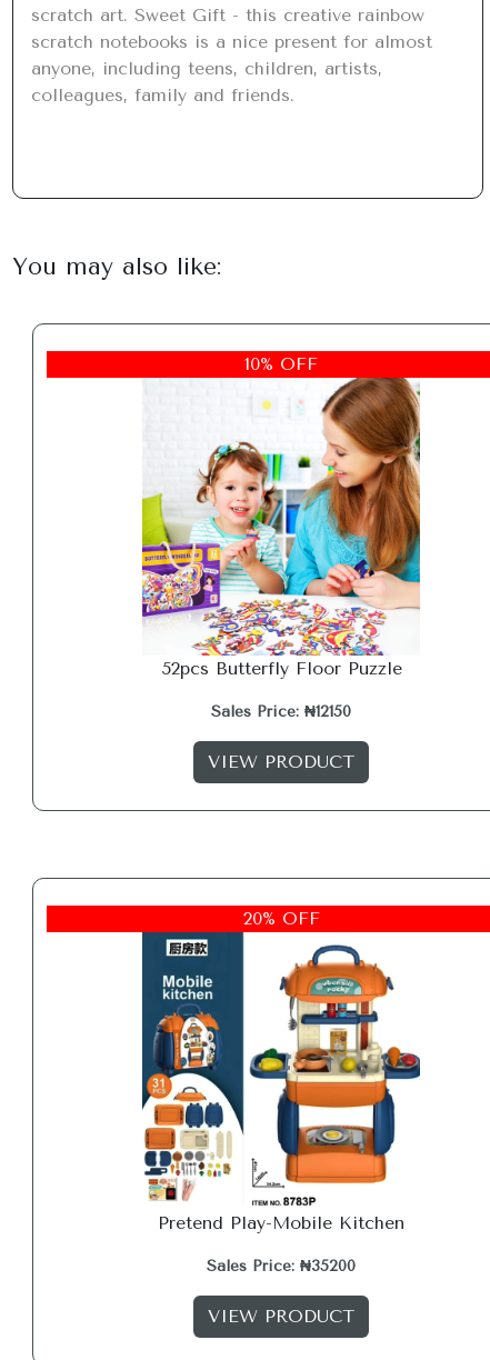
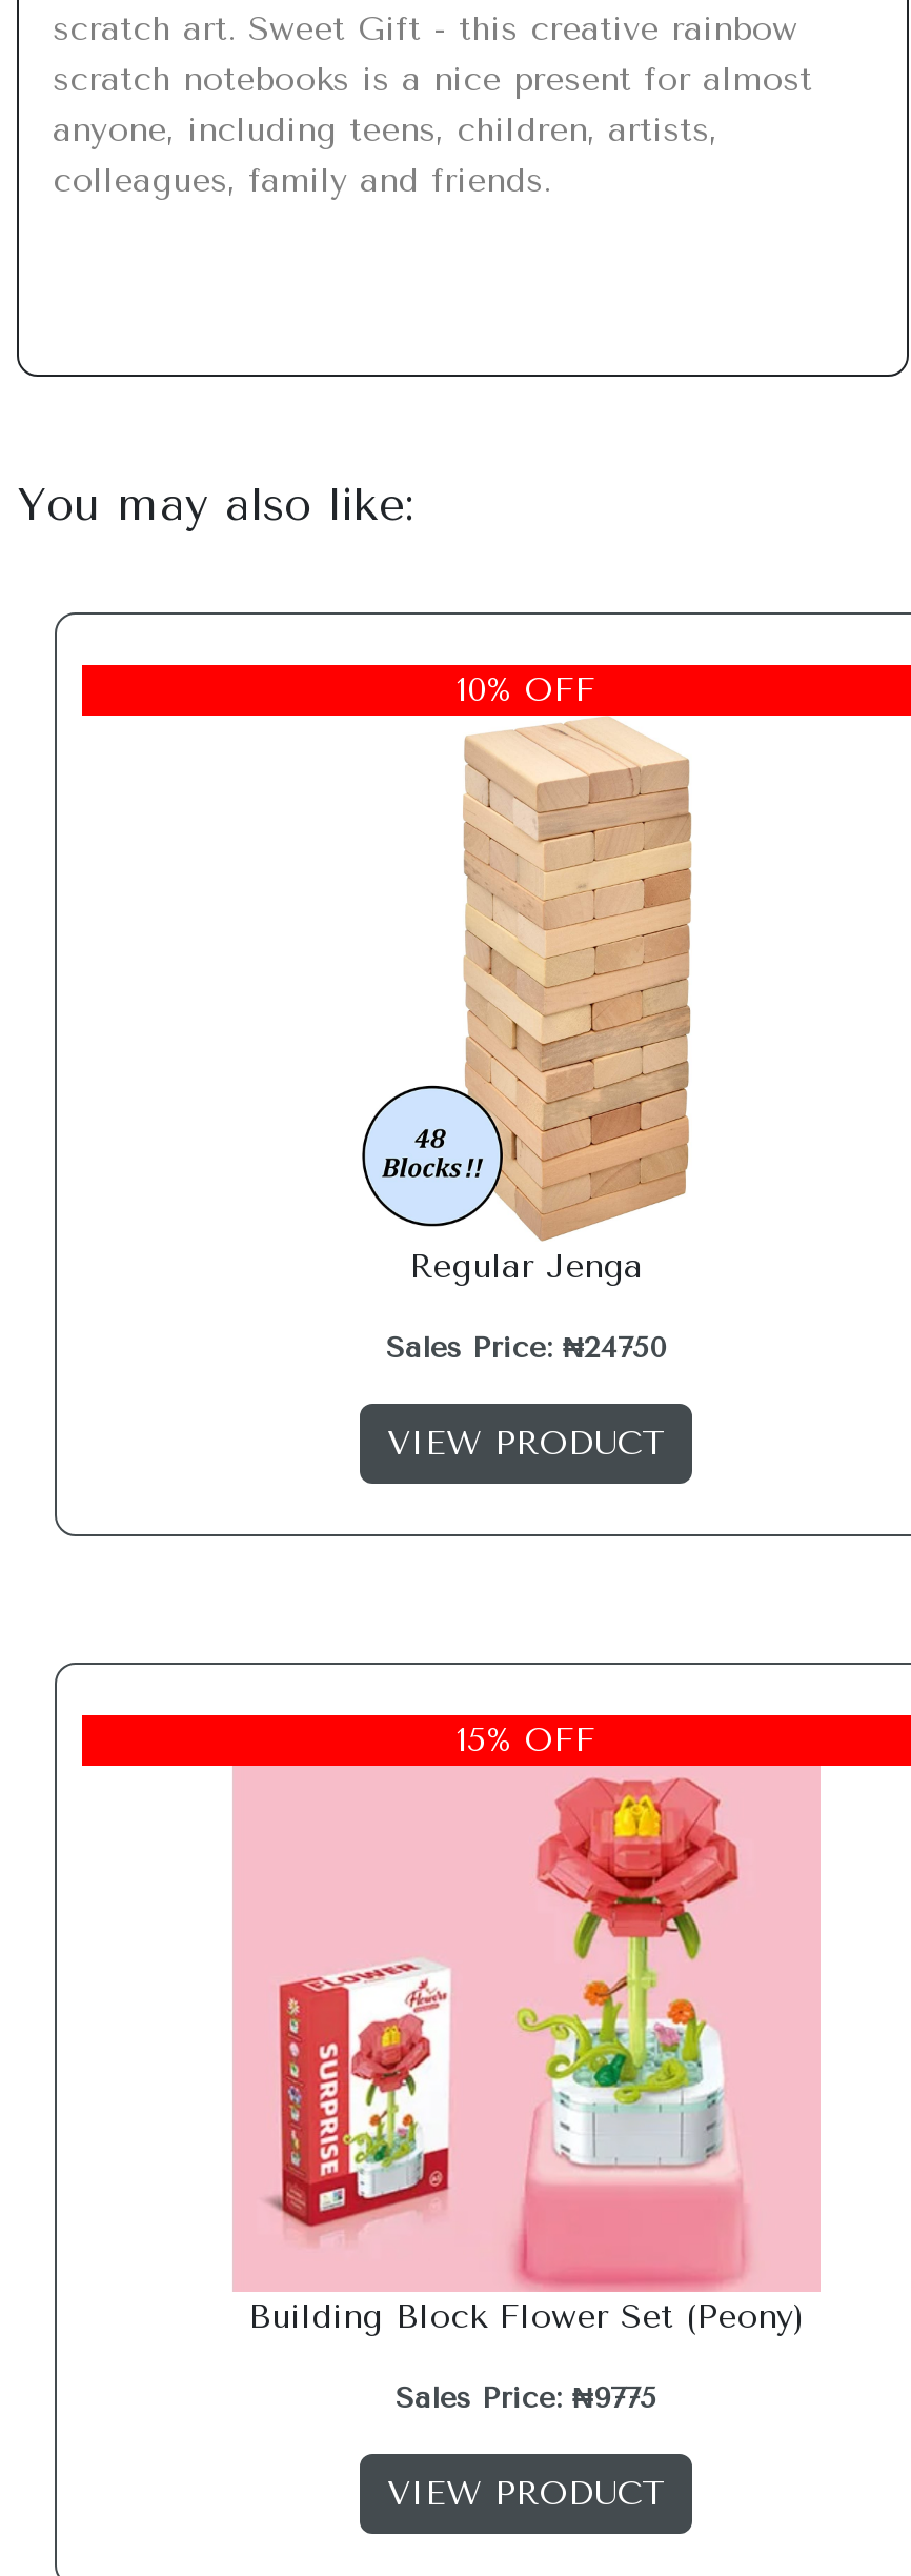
[141,377,421,679] [image] | 52pcs Butterfly Floor Puzzle -> [263,713,789,1286] [image] | Regular Jenga
[211,702,351,721] Sales Price: ₦12150 -> [386,1330,666,1366] Sales Price: ₦24750
[243,908,319,929] 20% OFF -> [457,1719,595,1759] 15% OFF
[127,931,436,1233] [image] | Pretend Play-Mobile Kitchen -> [231,1764,821,2336] [image] | Building Block Flower Set (Peony)
[207,1257,356,1276] Sales Price: ₦35200 -> [396,2380,656,2416] Sales Price: ₦9775

